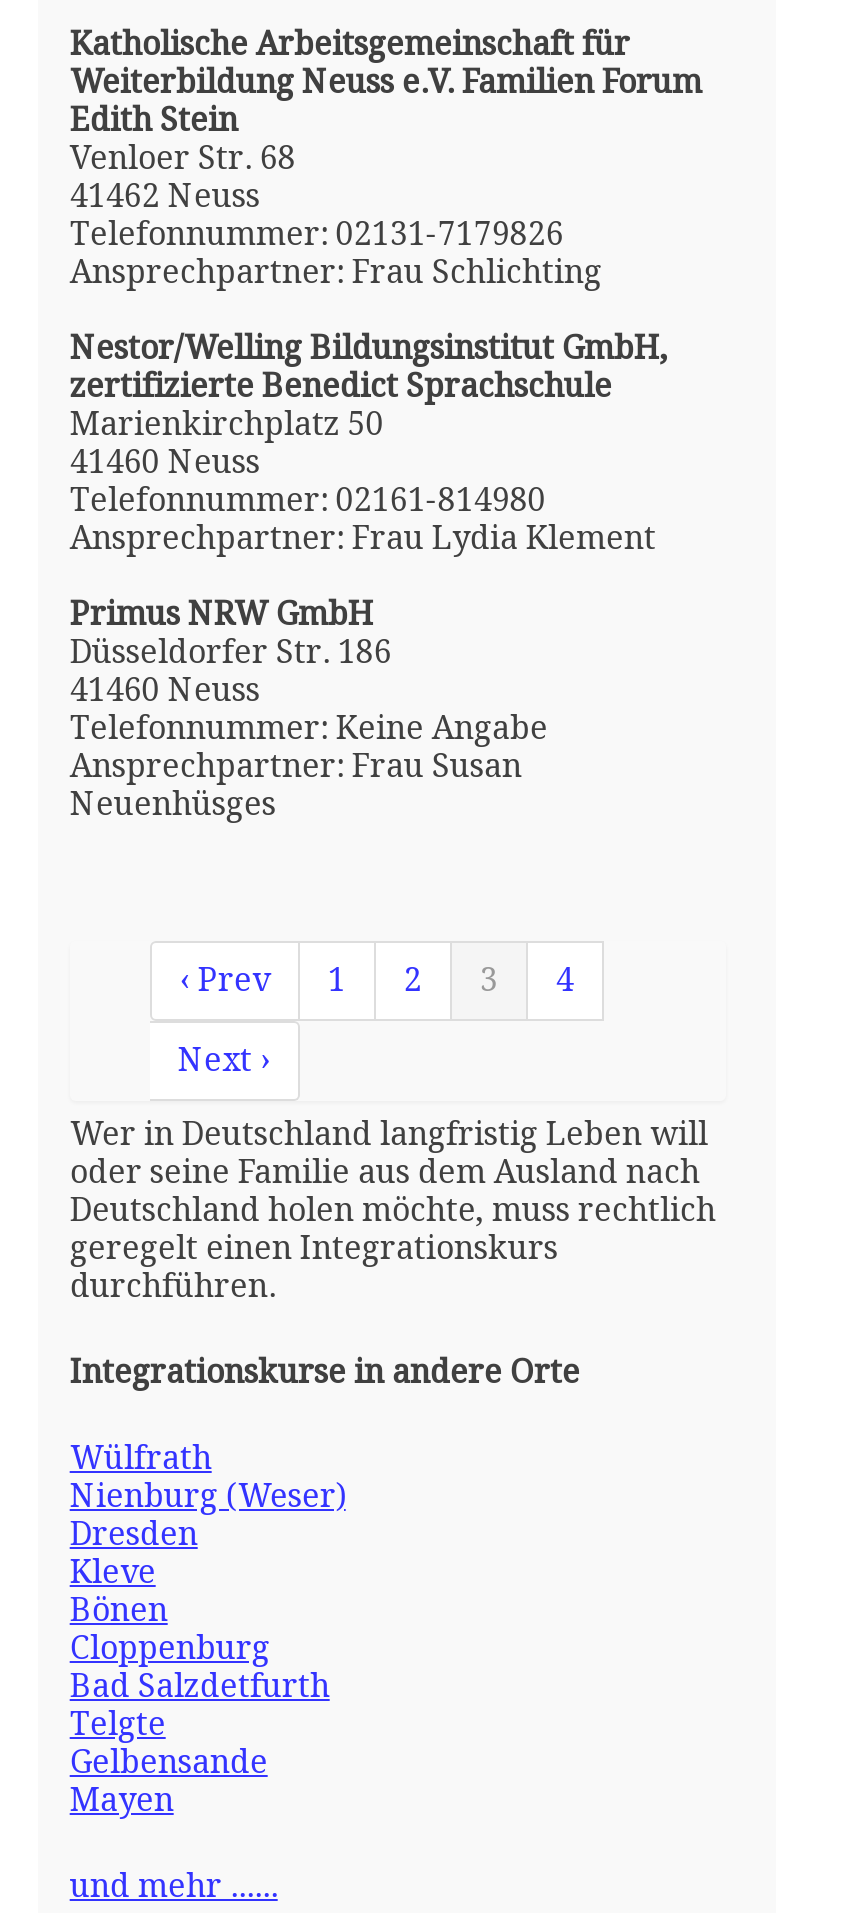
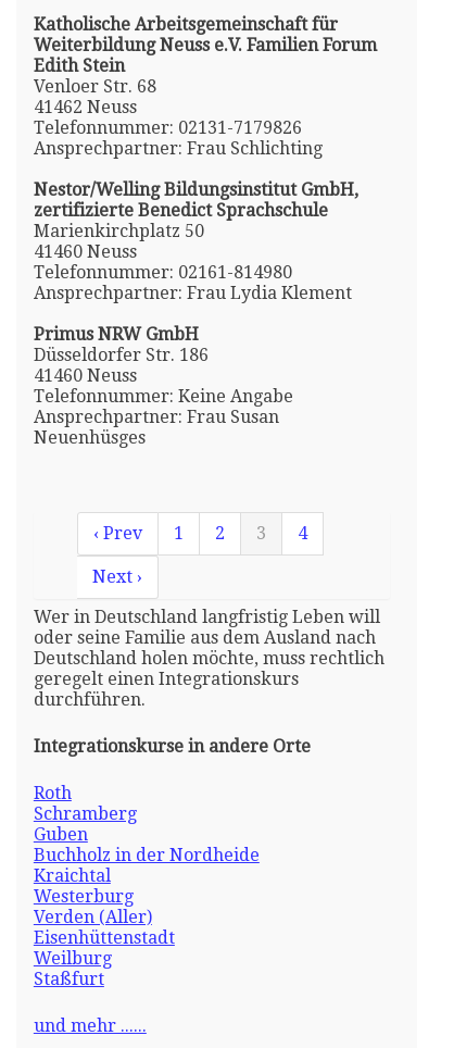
[70,1438,346,1818] Wülfrath | Nienburg (Weser) | Dresden | Kleve | Bönen | Cloppenburg | Bad Salzdetfurth | Telgte | Gelbensande | Mayen -> [33,782,259,989] Roth | Schramberg | Guben | Buchholz in der Nordheide | Kraichtal | Westerburg | Verden (Aller) | Eisenhüttenstadt | Weilburg | Staßfurt

